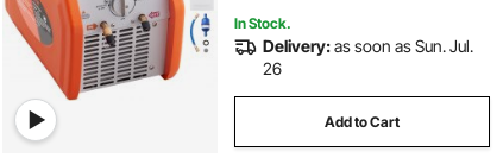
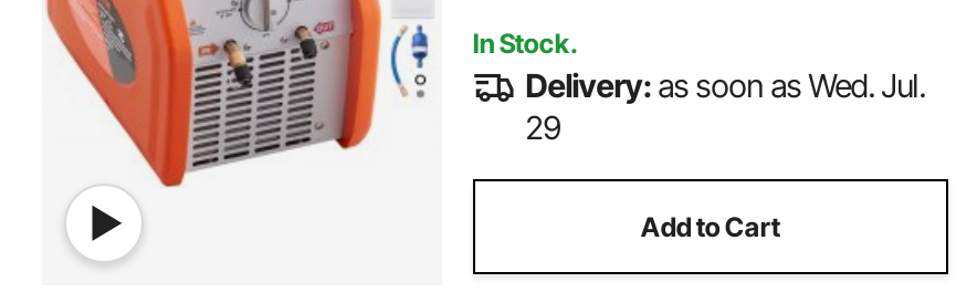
[262,36,473,56] Delivery: as soon as Sun. Jul. -> [525,66,925,104] Delivery: as soon as Wed. Jul.
[262,58,281,78] 26 -> [525,108,561,146] 29

